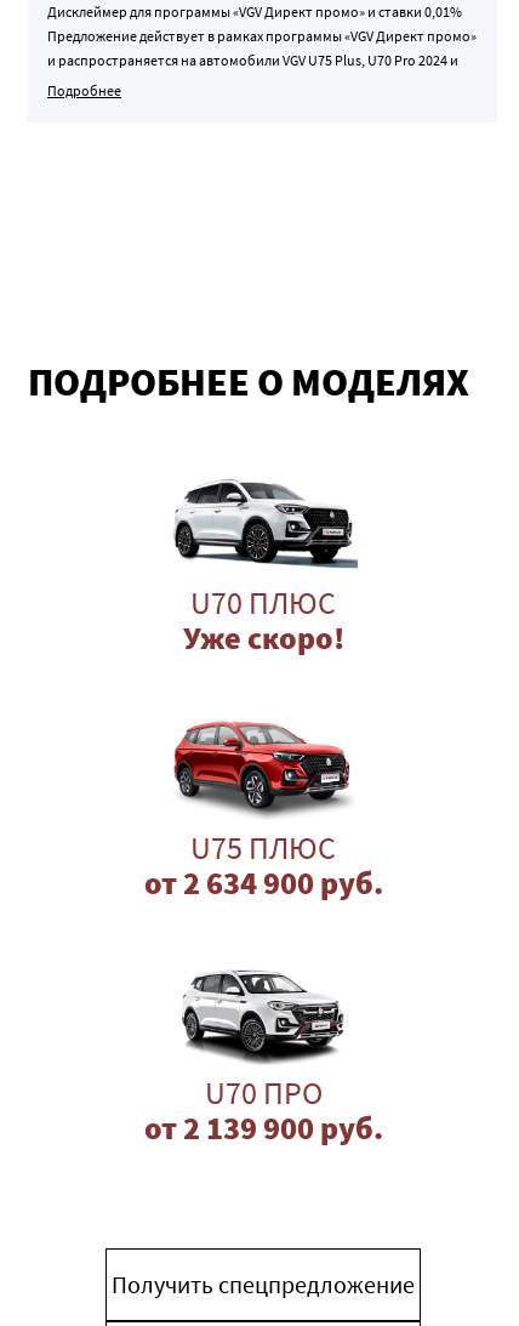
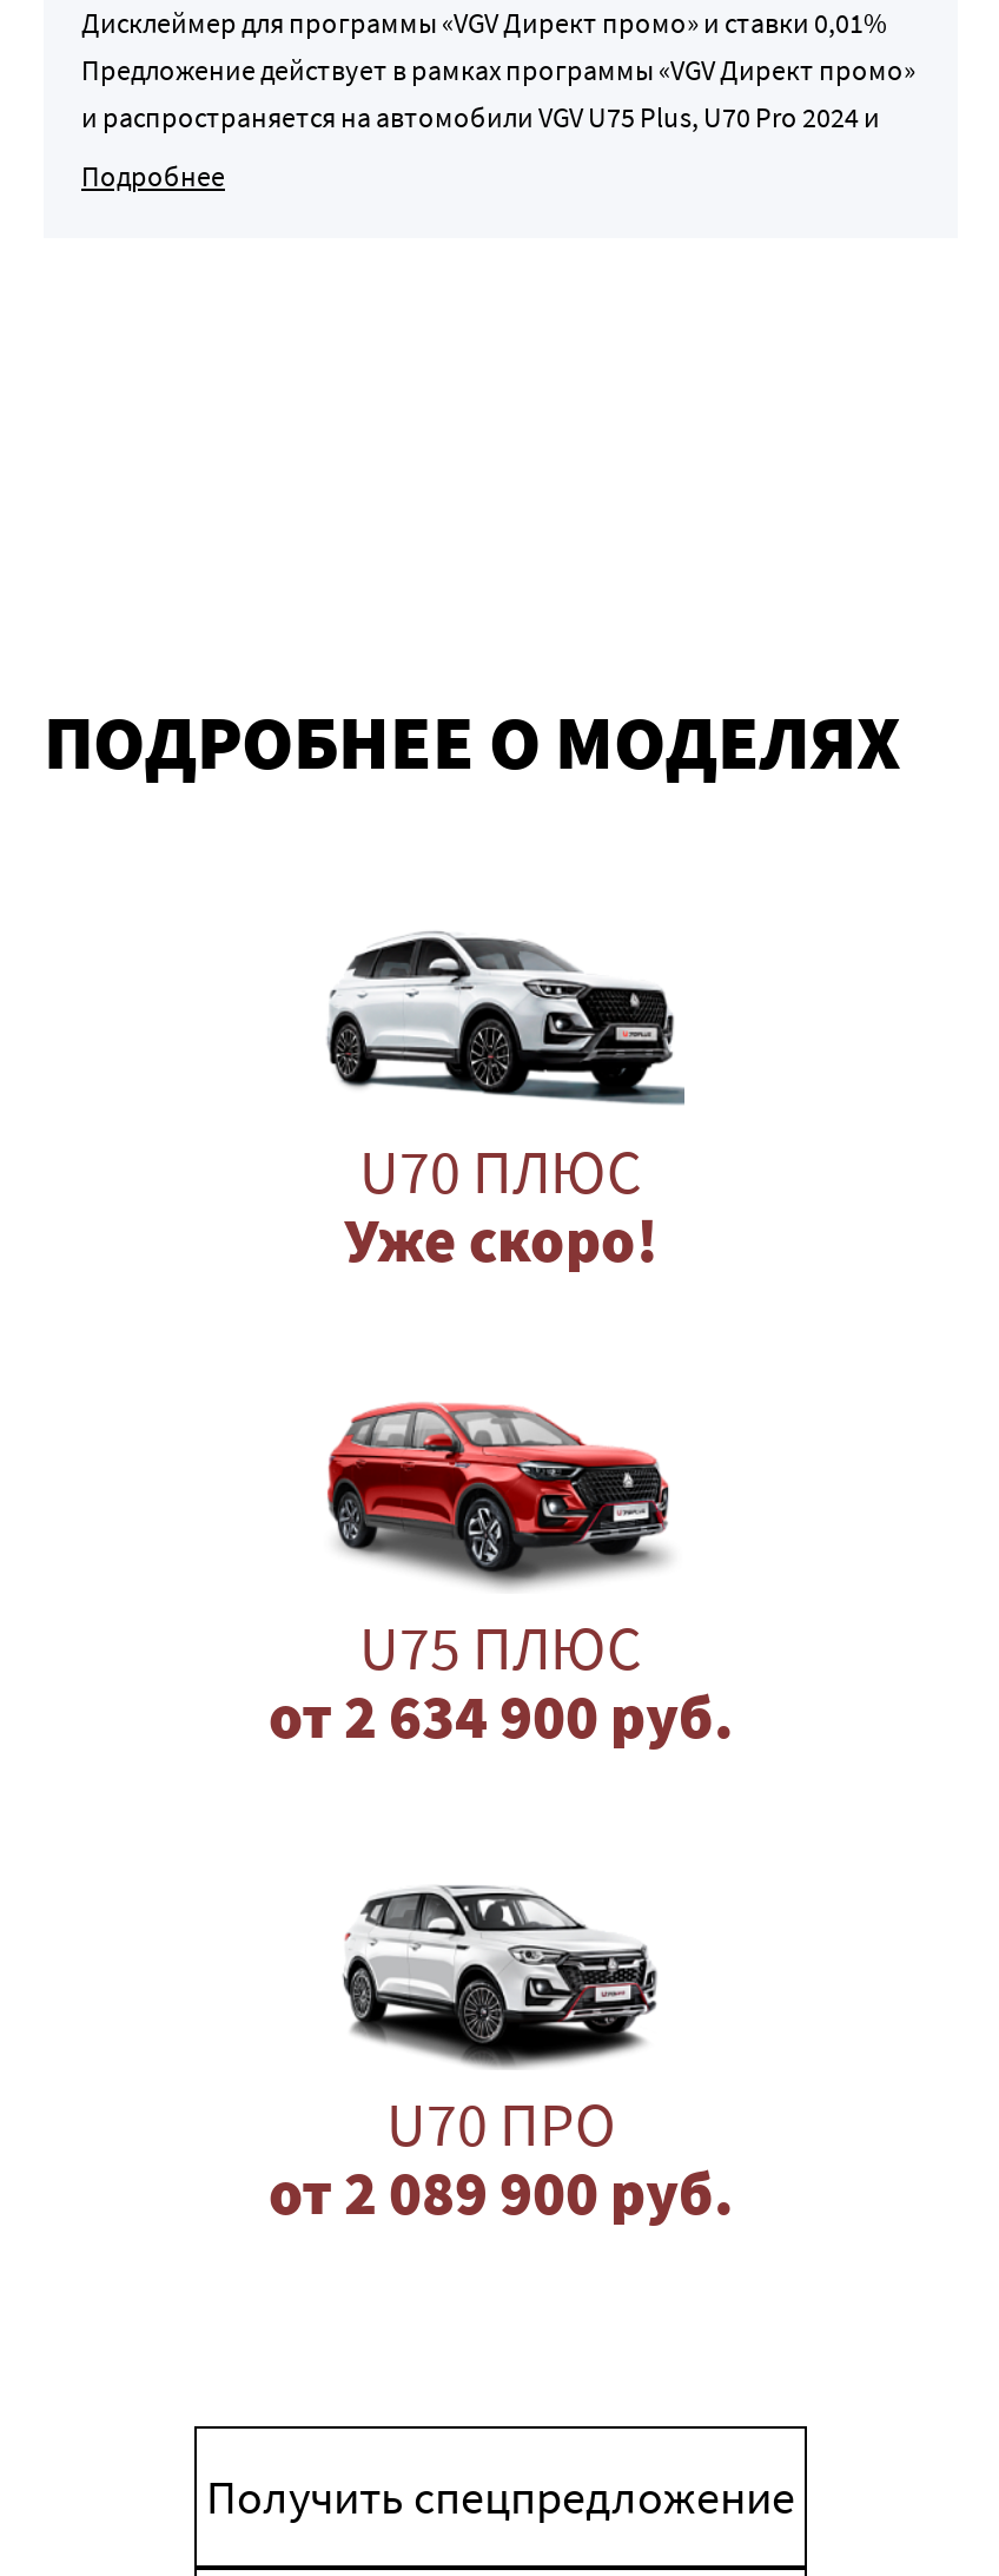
[144,1108,383,1148] от 2 139 900 руб. -> [269,2153,733,2231] от 2 089 900 руб.

